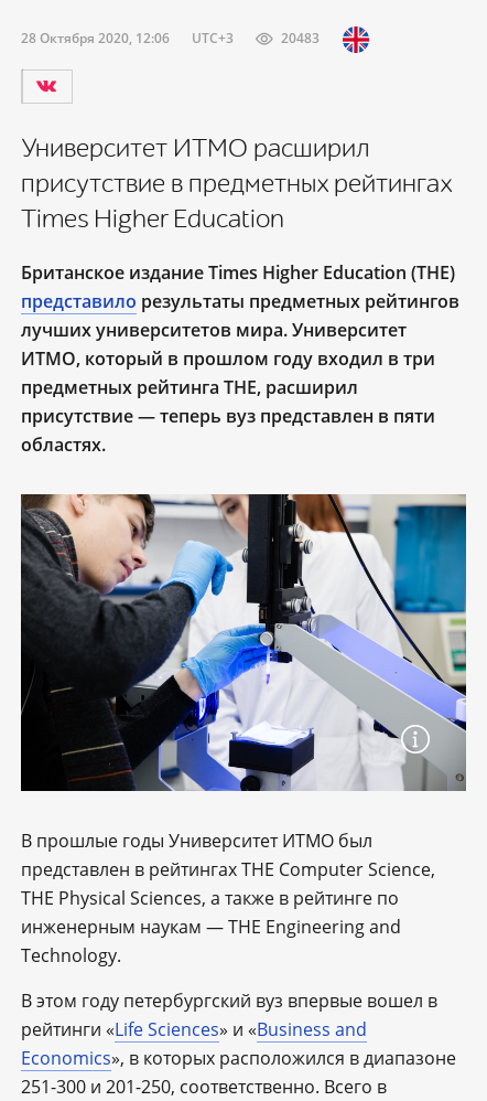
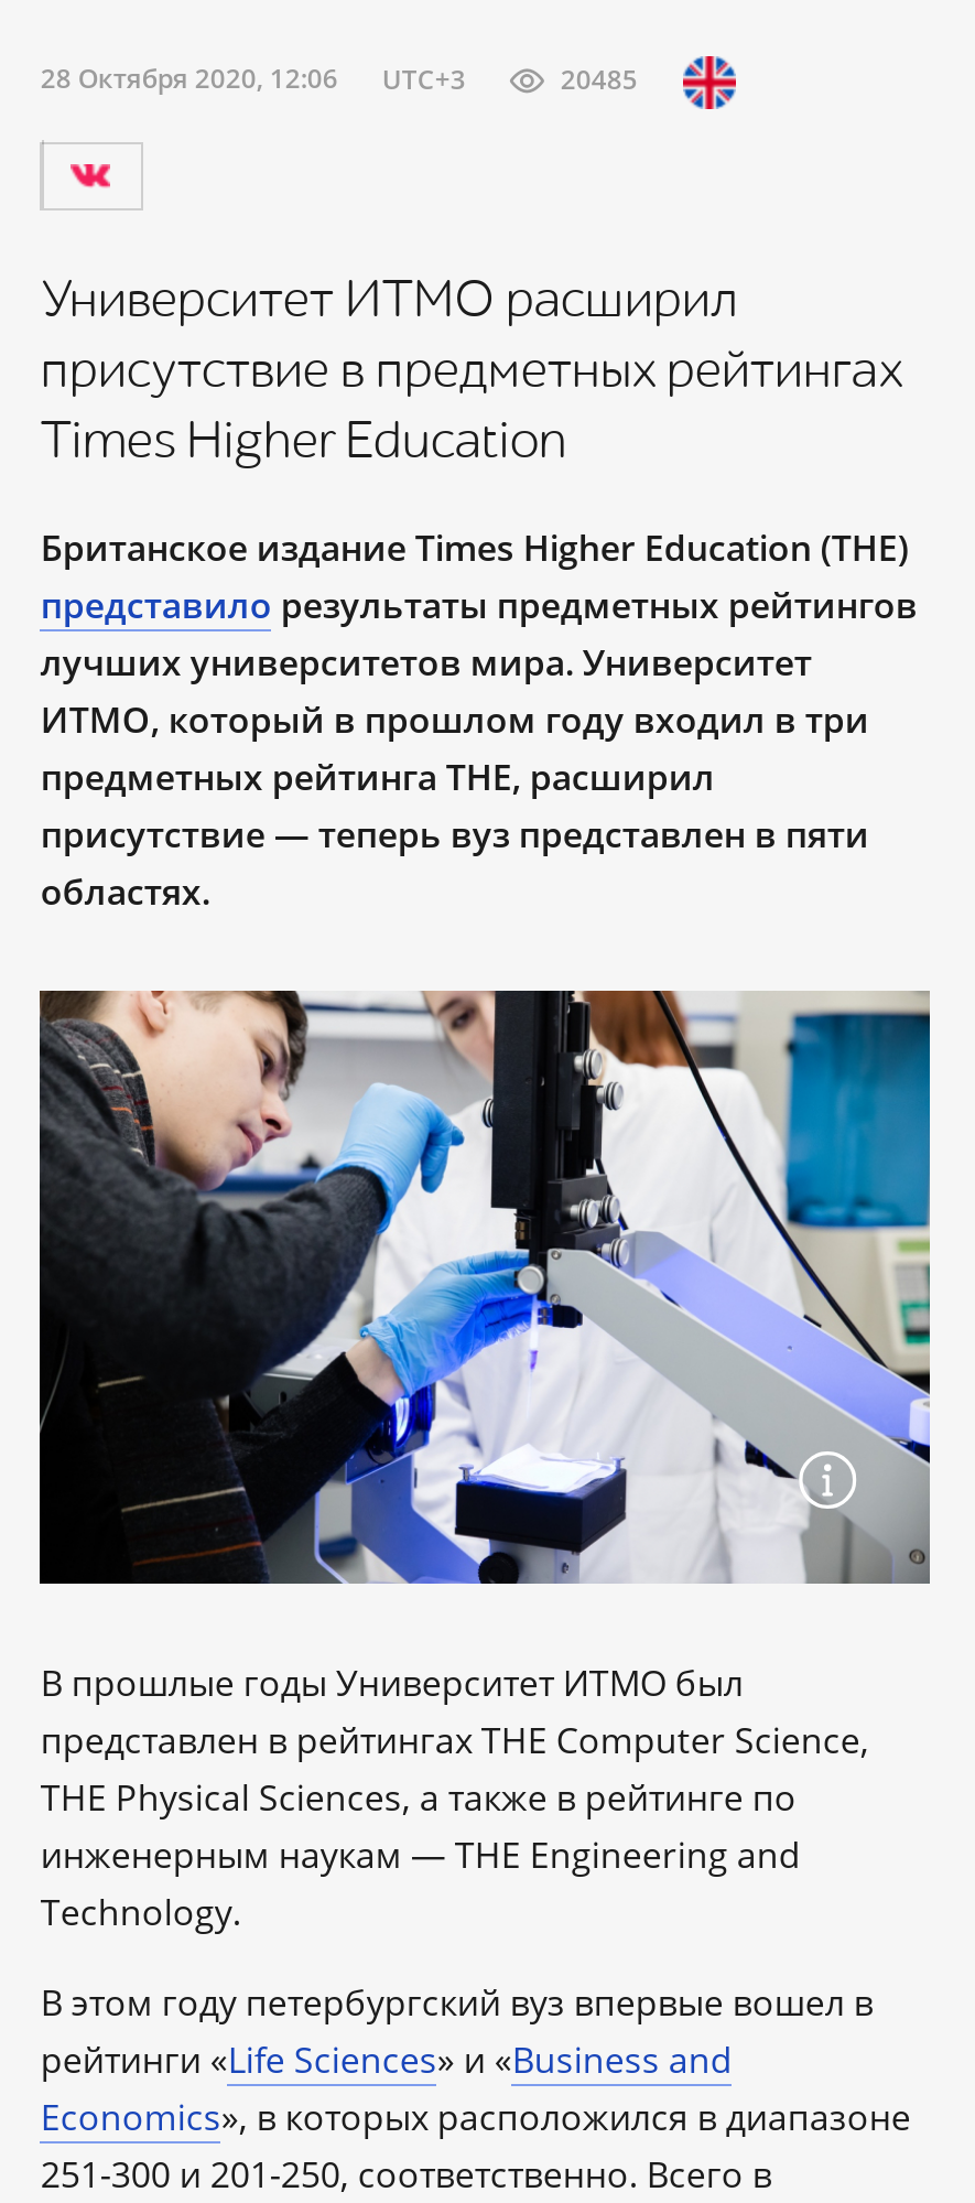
[281,28,320,47] 20483 -> [561,60,638,97] 20485

